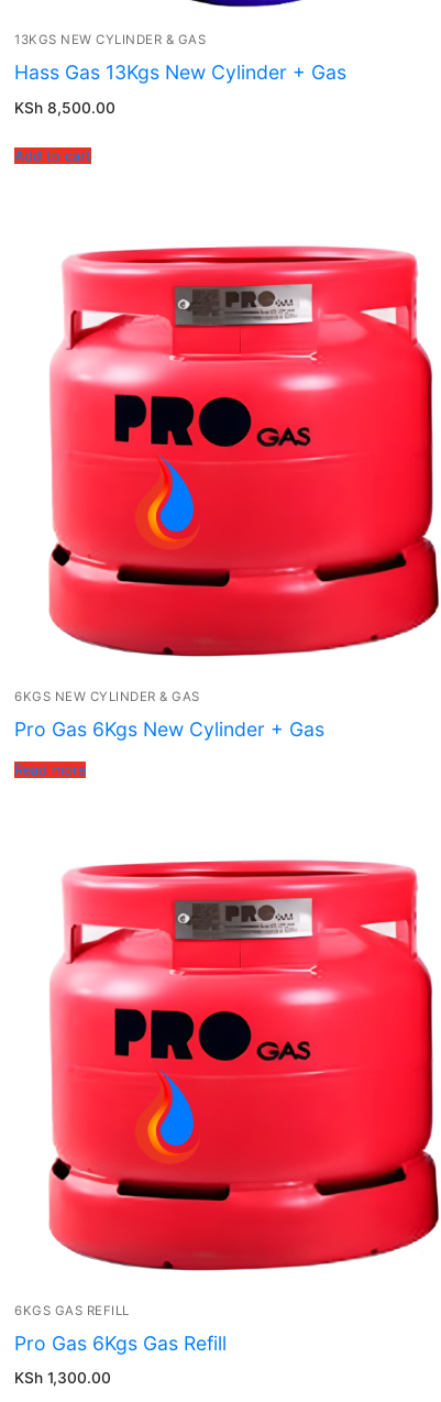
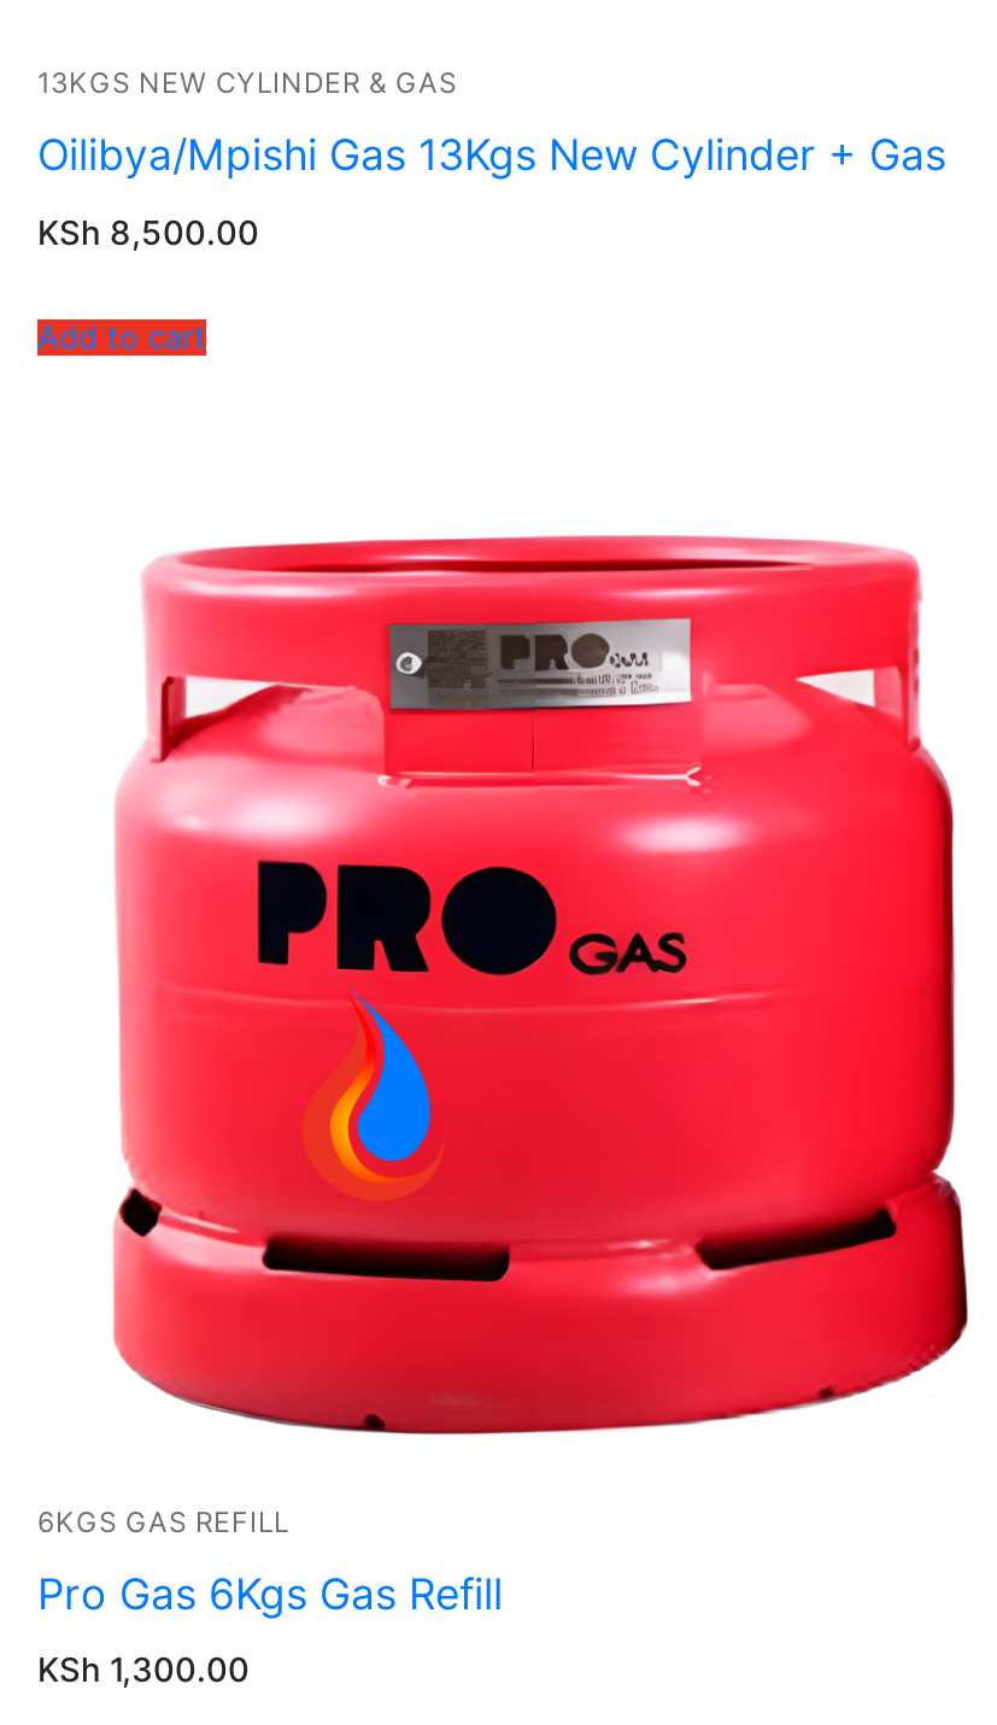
[14,61,346,84] Hass Gas 13Kgs New Cylinder + Gas -> [37,130,946,181] Oilibya/Mpishi Gas 13Kgs New Cylinder + Gas
[14,689,324,777] 6KGS NEW CYLINDER & GAS | Pro Gas 6Kgs New Cylinder + Gas | Read more -> none

